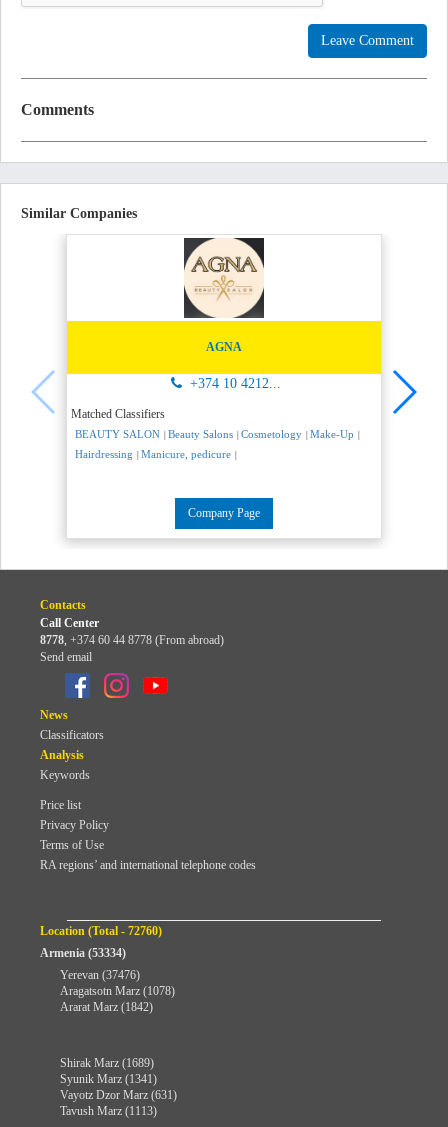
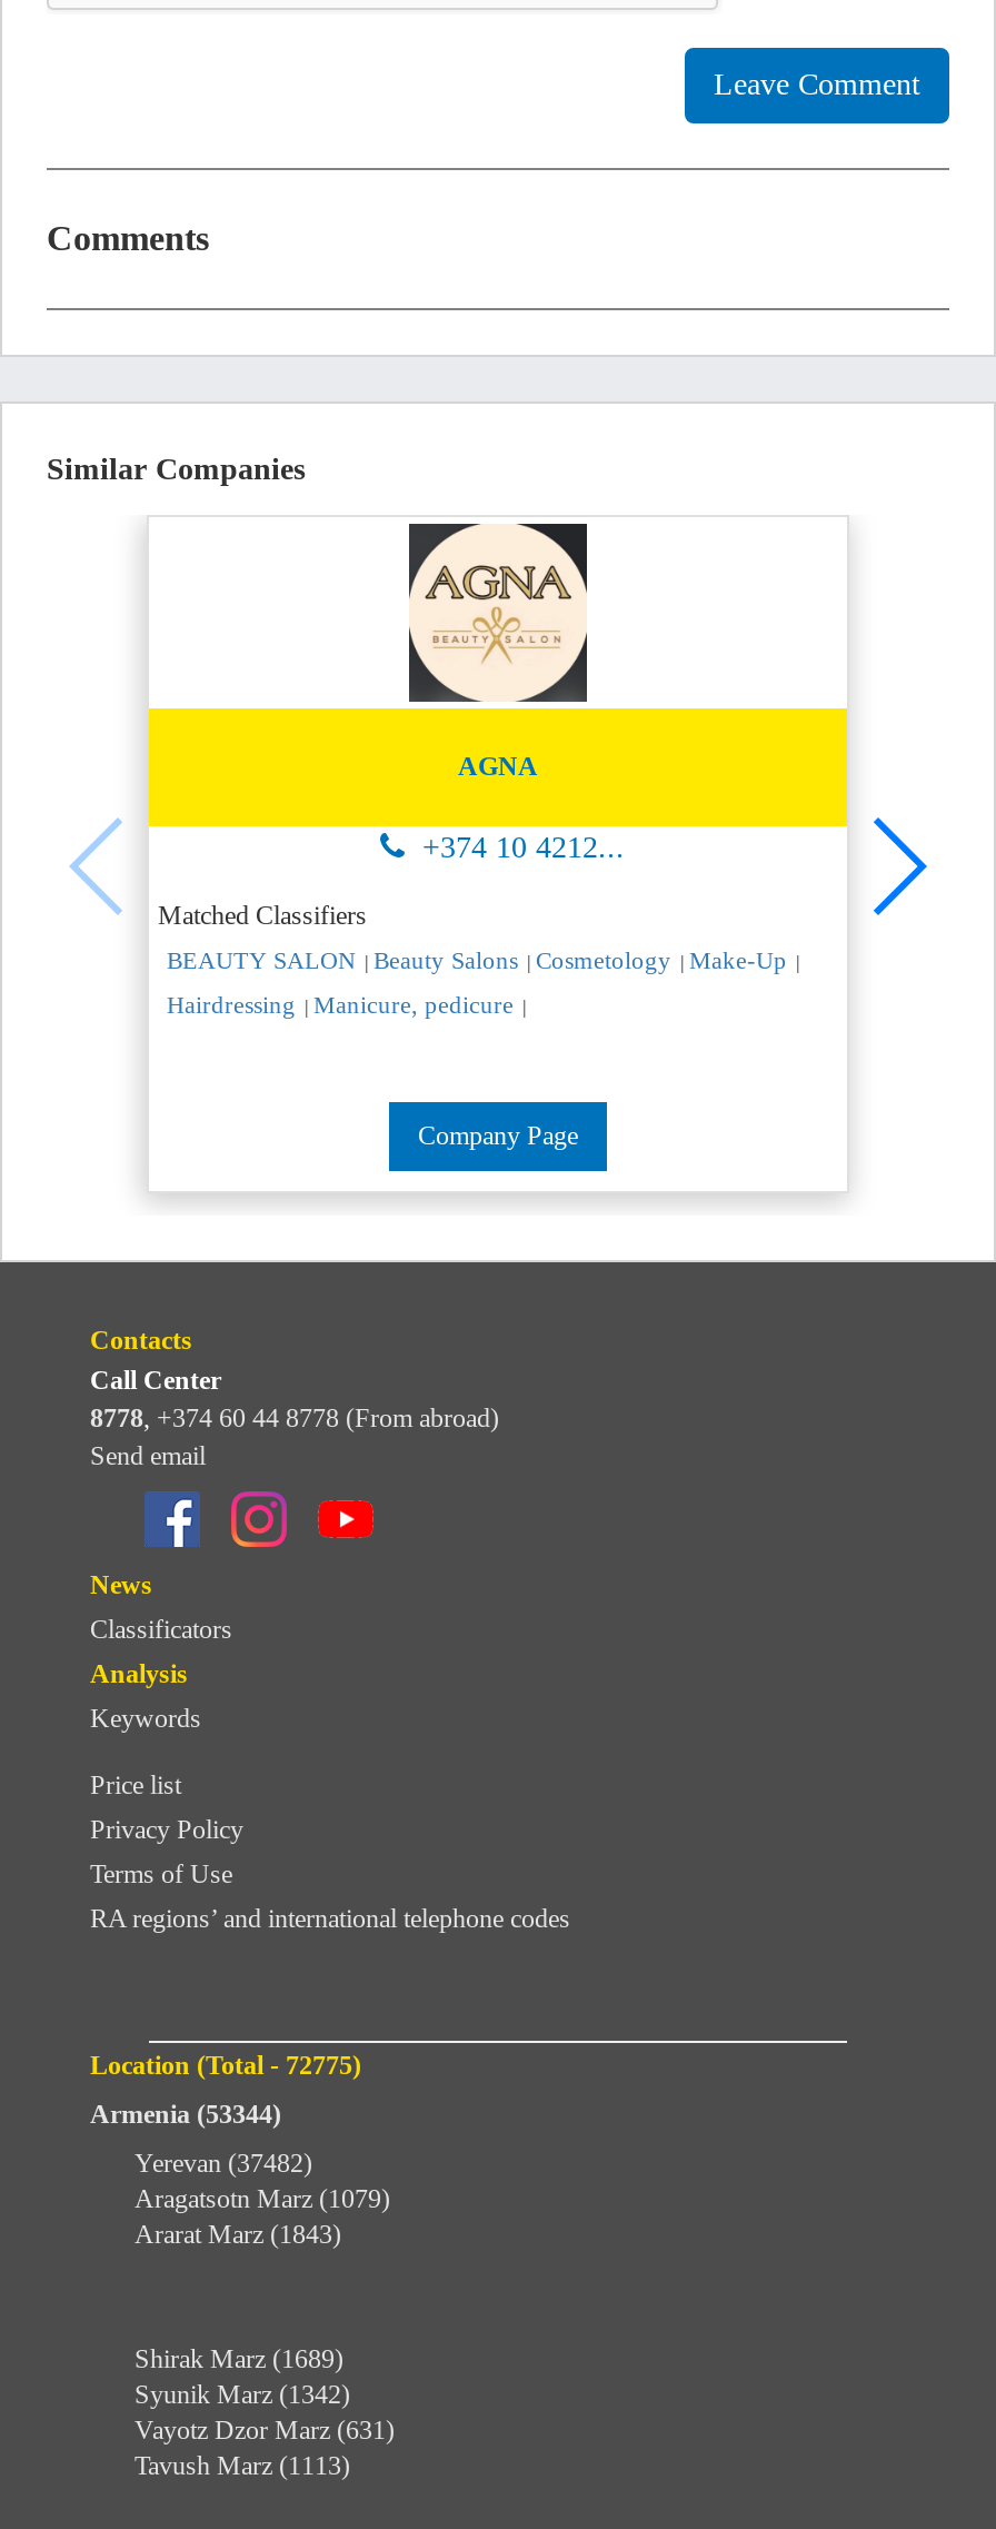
[40,924,162,938] Location (Total - 72760) -> [90,2050,361,2081] Location (Total - 72775)
[40,946,126,960] Armenia (53334) -> [90,2099,281,2130] Armenia (53344)
[60,968,140,982] Yerevan (37476) -> [135,2148,312,2179] Yerevan (37482)
[60,984,175,998] Aragatsotn Marz (1078) -> [135,2183,390,2214] Aragatsotn Marz (1079)
[60,1000,153,1014] Ararat Marz (1842) -> [135,2219,341,2250] Ararat Marz (1843)
[60,1072,157,1086] Syunik Marz (1341) -> [135,2379,350,2410] Syunik Marz (1342)

